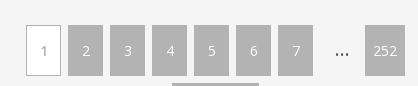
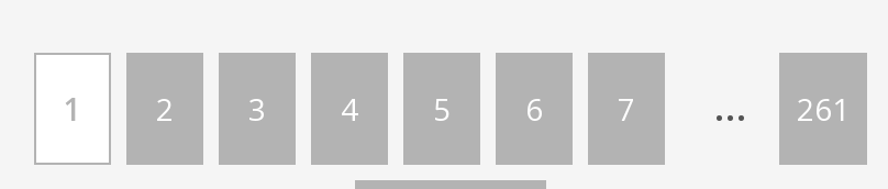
[373,41,397,60] 252 -> [797,89,850,131] 261

